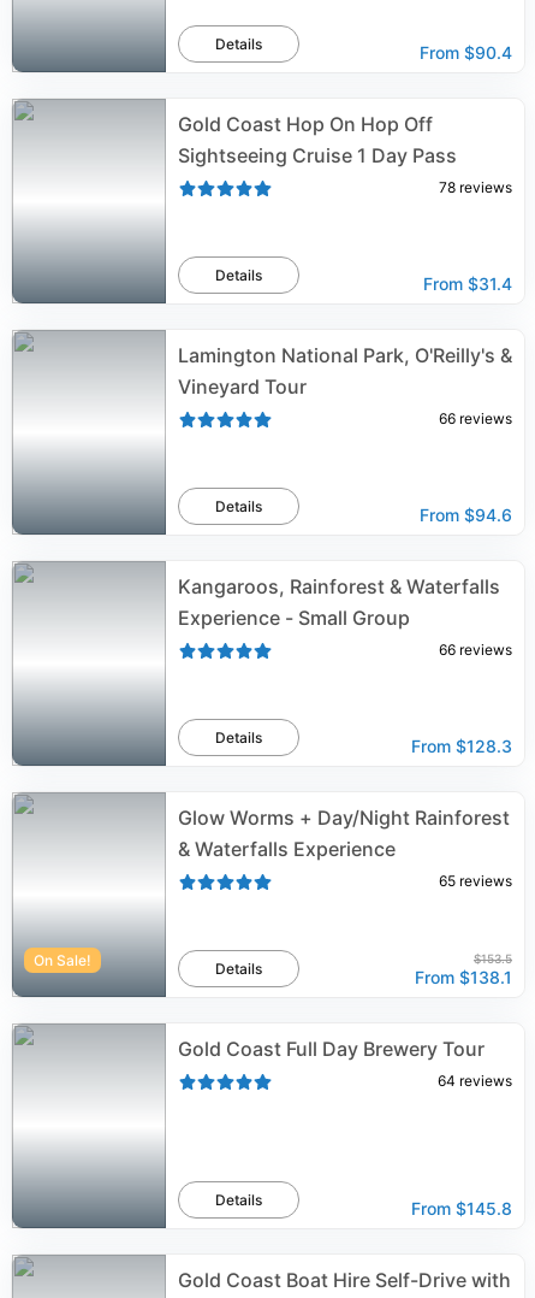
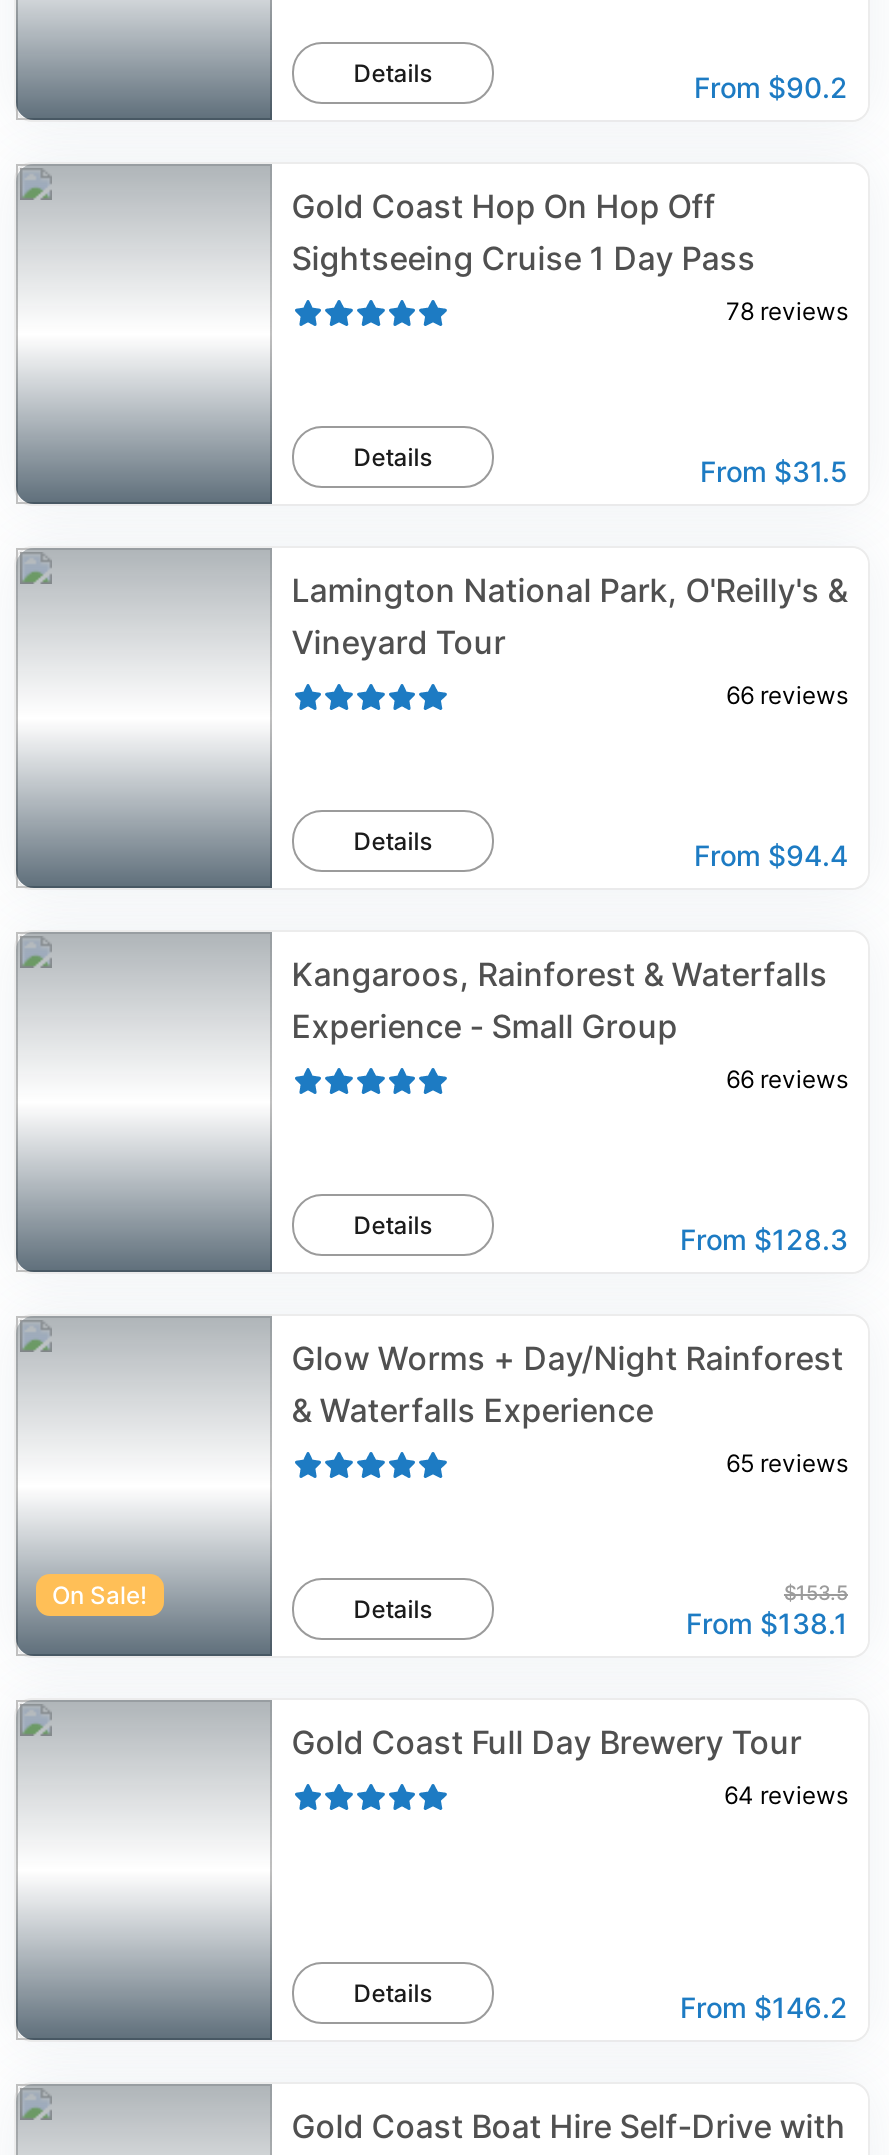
[420,42,512,63] From $90.4 -> [694,70,848,104] From $90.2
[423,273,512,294] From $31.4 -> [700,454,848,488] From $31.5
[420,505,512,525] From $94.6 -> [694,838,848,872] From $94.4
[411,1198,512,1219] From $145.8 -> [680,1990,848,2024] From $146.2

